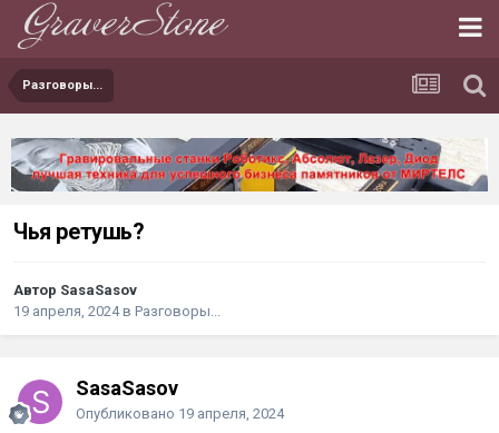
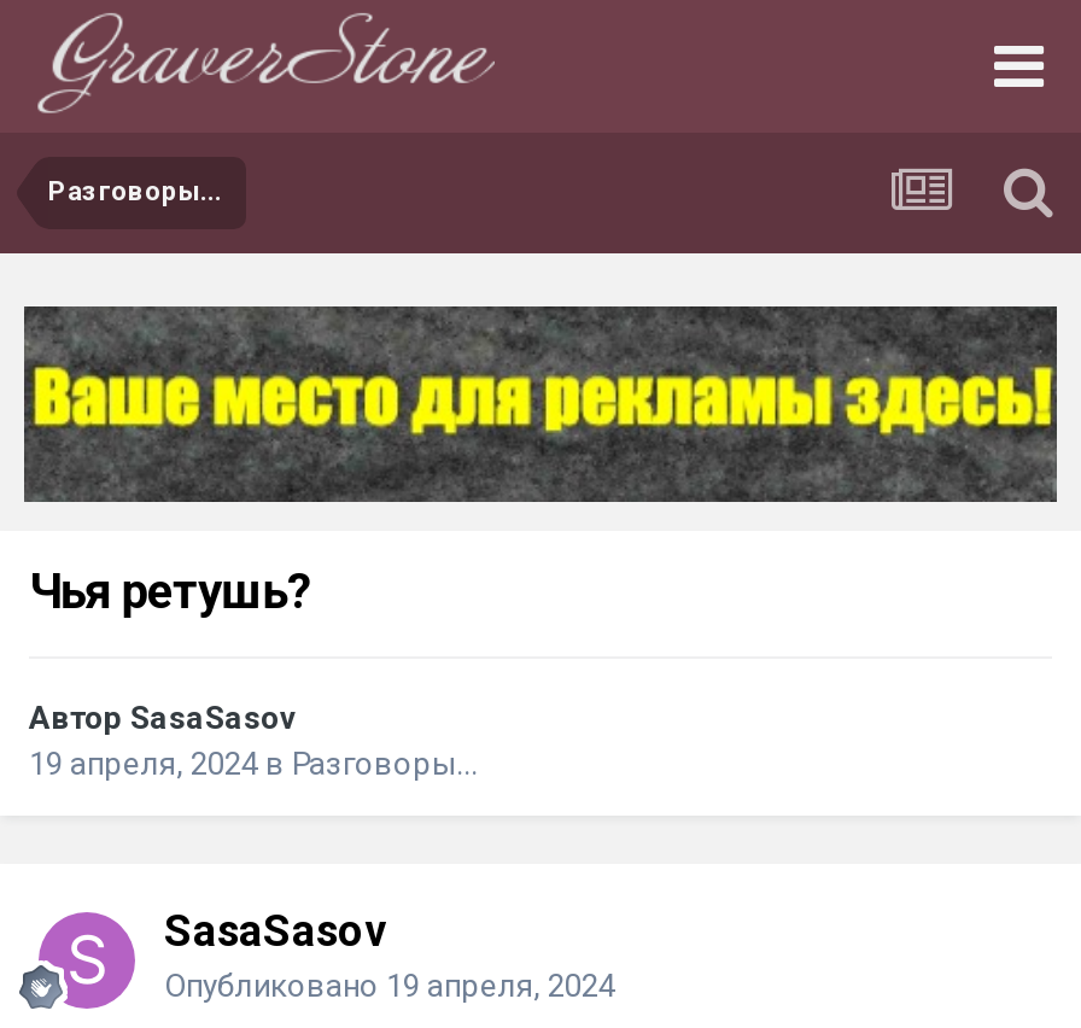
[11,137,488,193] [image] -> [22,304,1059,504] [image]

